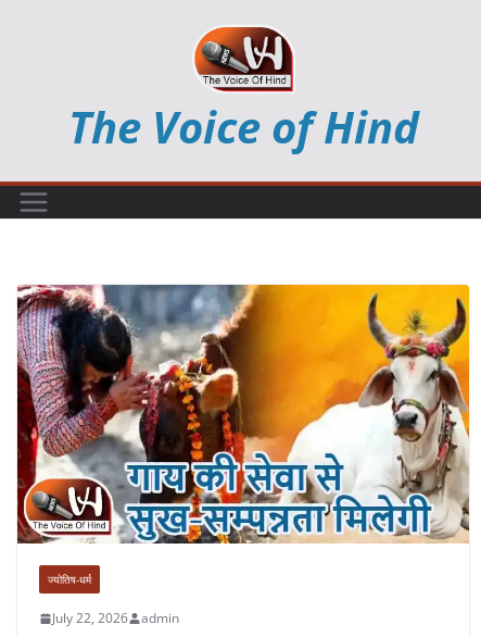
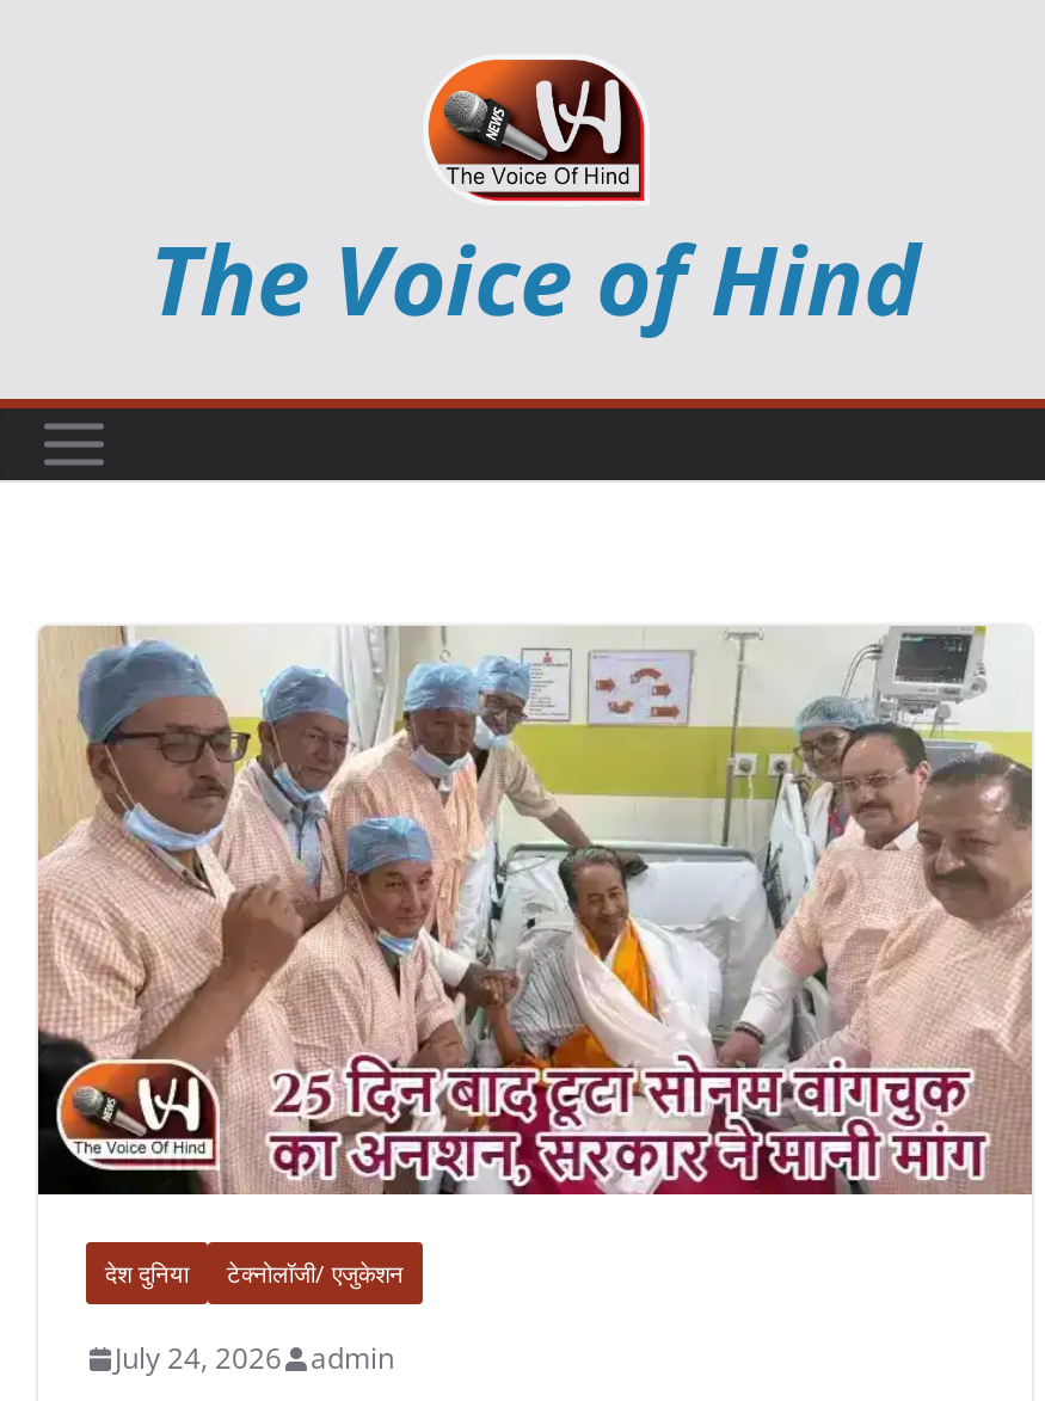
[16,284,470,587] [image] | ज्योतिष-धर्म -> [36,623,1034,1290] [image] | देश दुनिया | टेक्नोलॉजी/ एजुकेशन
[52,609,179,627] July 22, 2026 admin -> [115,1338,394,1378] July 24, 2026 admin

